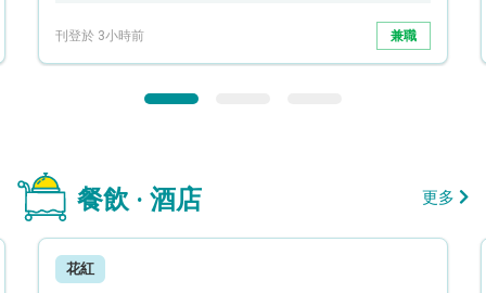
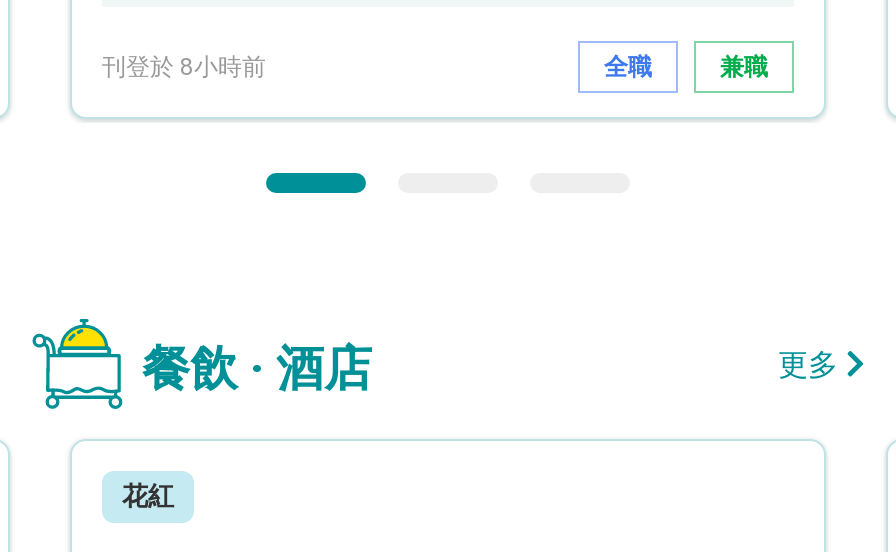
[55,28,144,43] 刊登於 3小時前 -> [102,52,652,80] 刊登於 8小時前 | 全職

